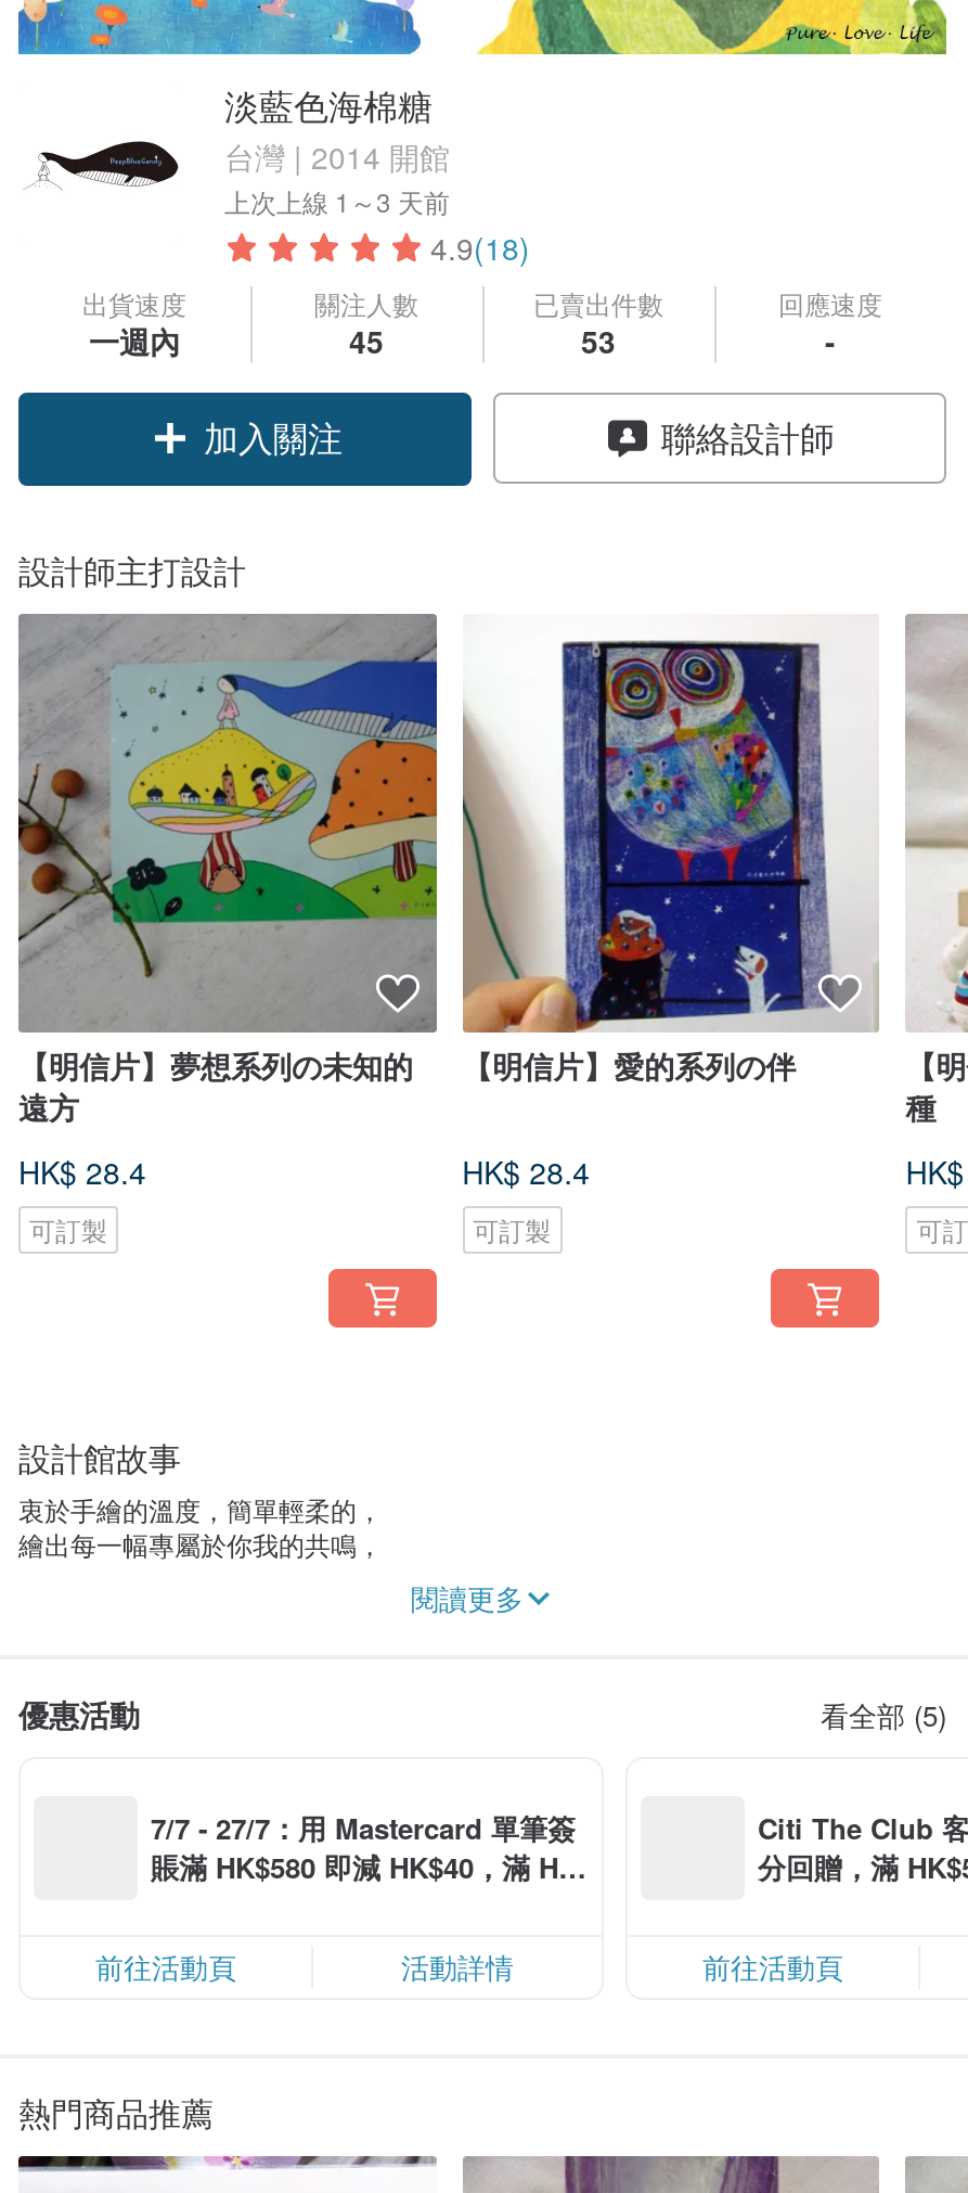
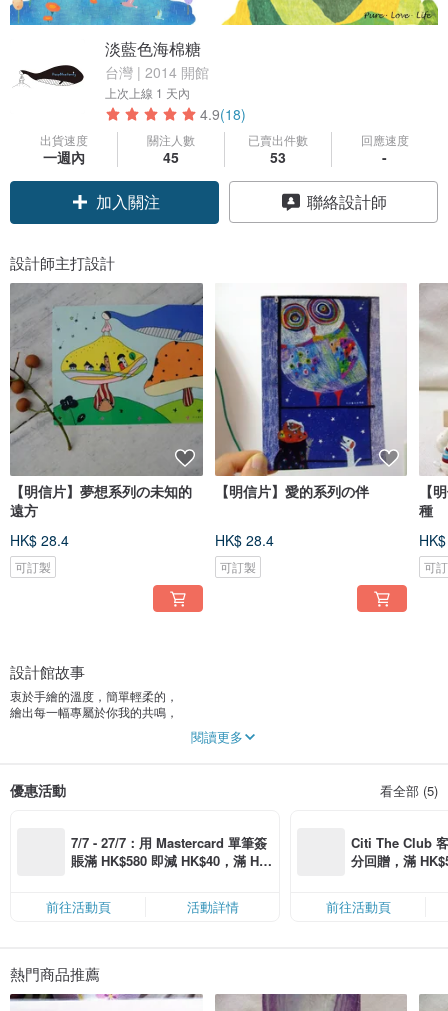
[224,183,450,220] 上次上線1～3 天前 -> [105,84,190,101] 上次上線1 天內

